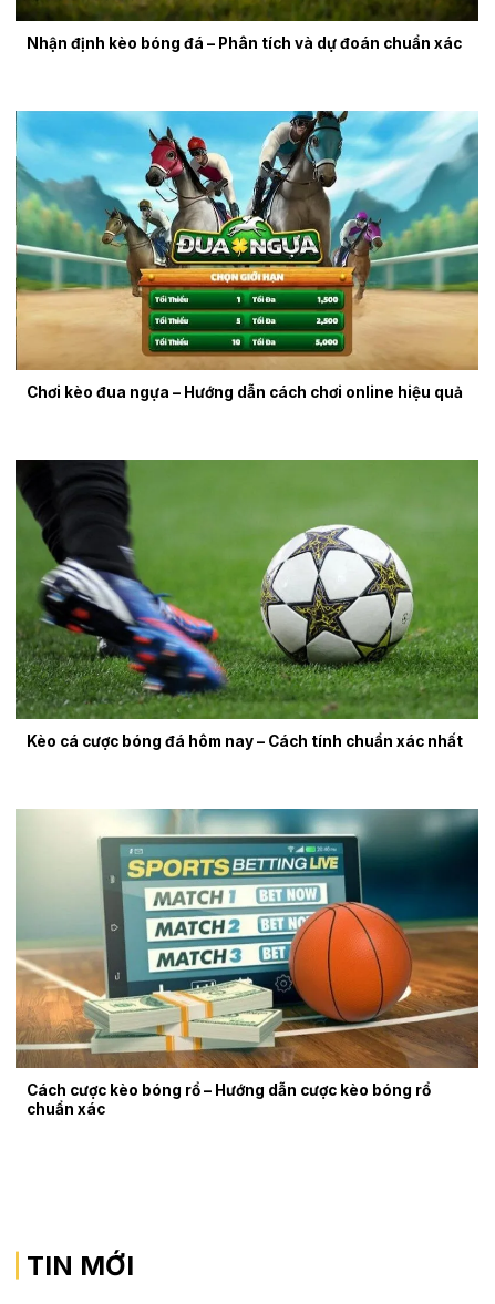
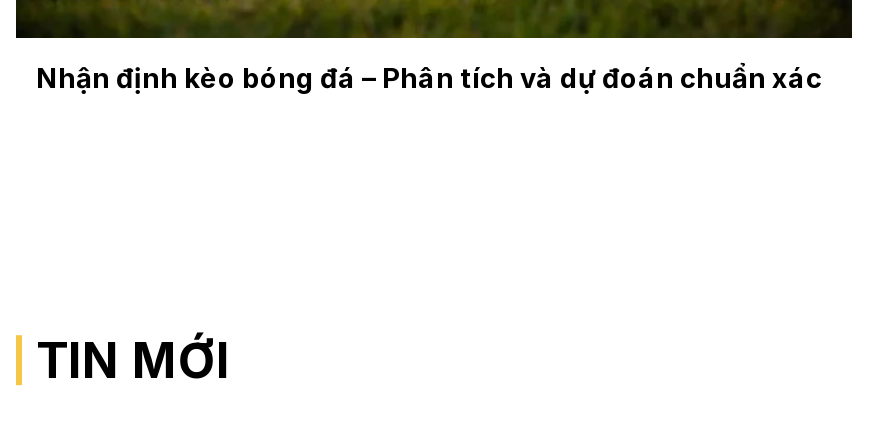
[14,110,479,401] [image] | Chơi kèo đua ngựa – Hướng dẫn cách chơi online hiệu quả -> none
[16,459,479,750] [image] | Kèo cá cược bóng đá hôm nay – Cách tính chuẩn xác nhất -> none
[14,808,479,1118] [image] | Cách cược kèo bóng rổ – Hướng dẫn cược kèo bóng rổ | chuẩn xác -> none

